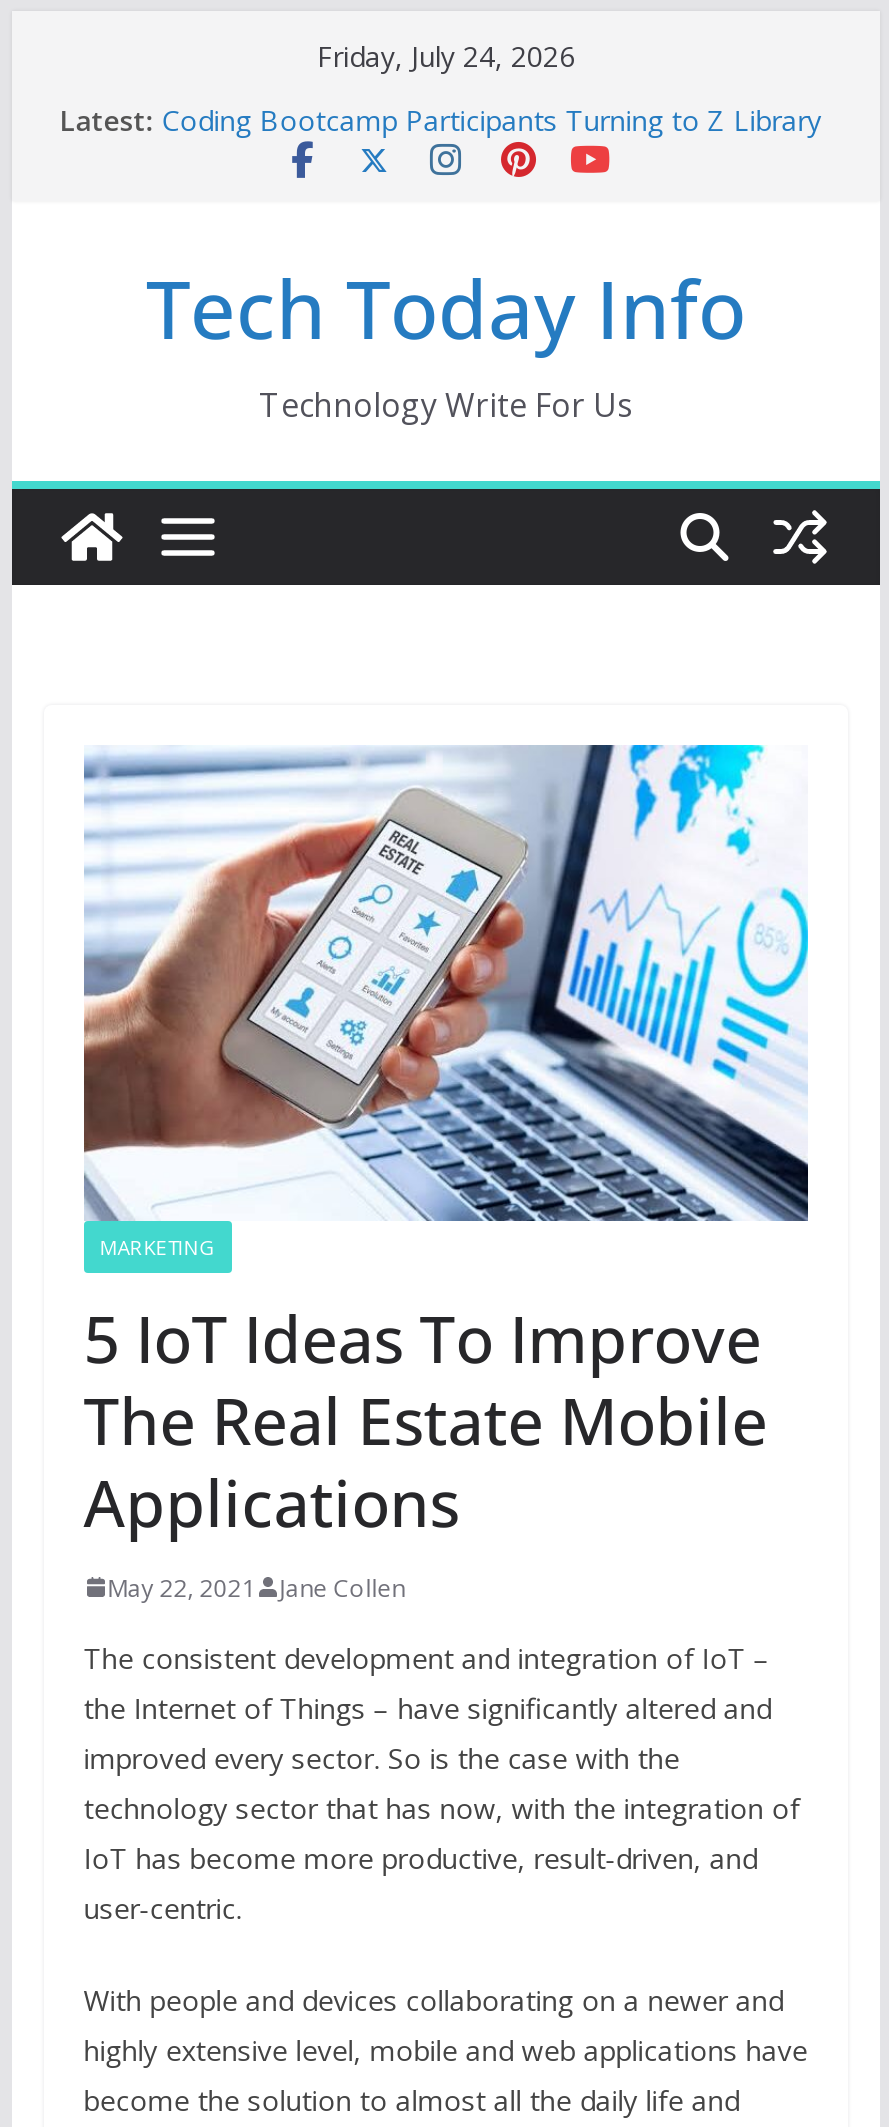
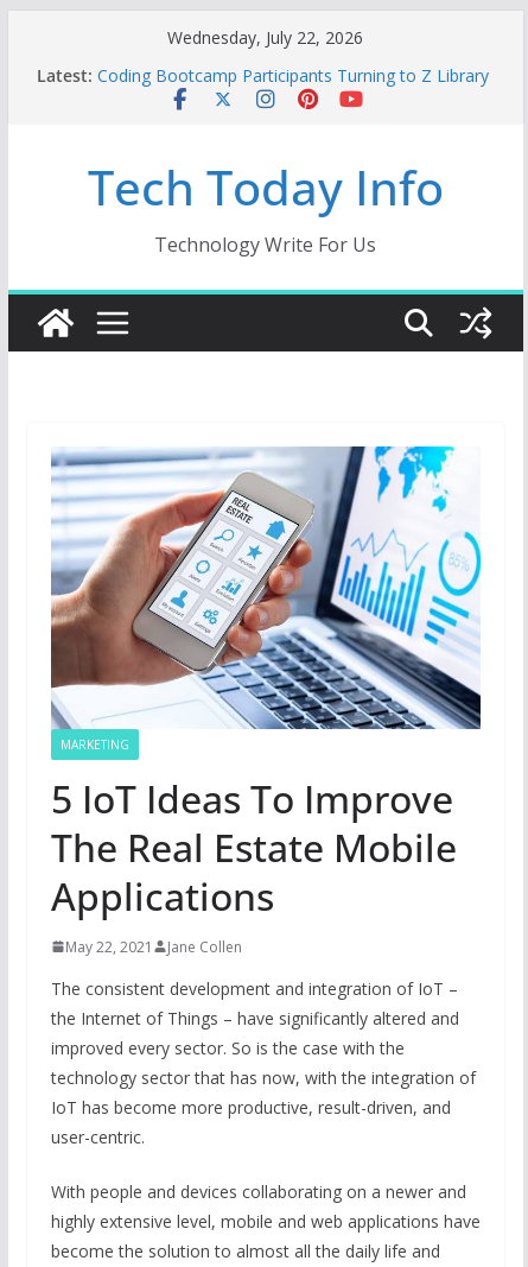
[317,37,575,75] Friday, July 24, 2026 -> [168,26,364,49] Wednesday, July 22, 2026

